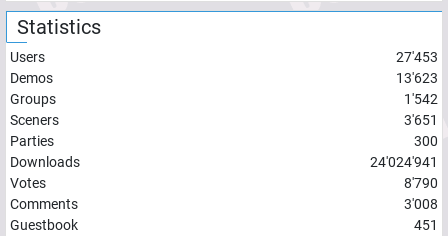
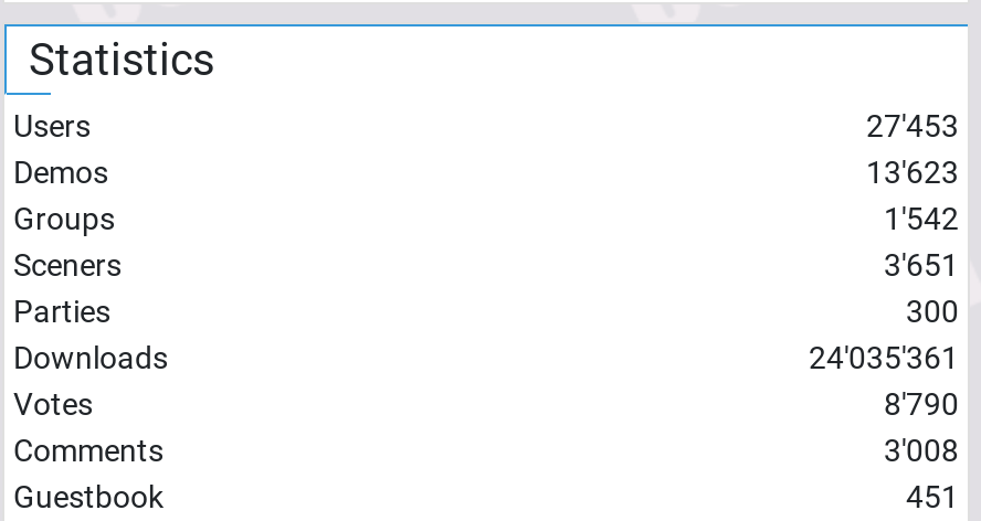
[370,154,438,170] 24'024'941 -> [809,340,959,375] 24'035'361

